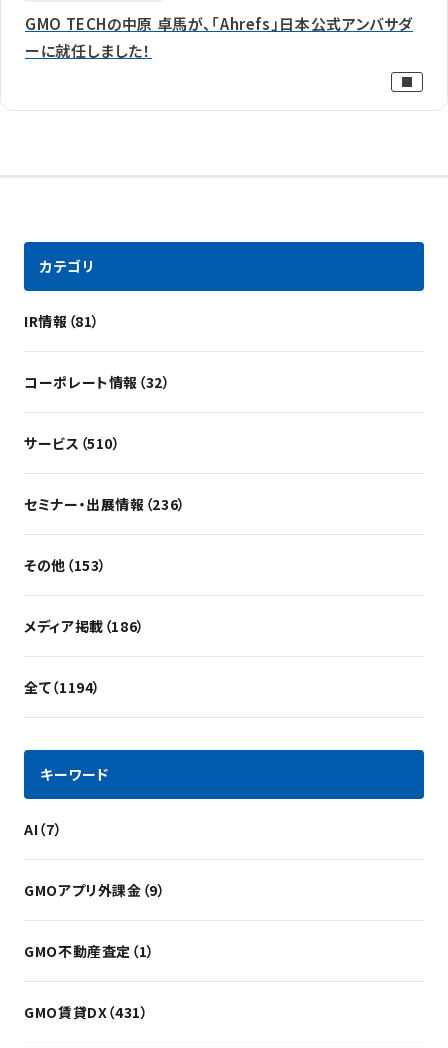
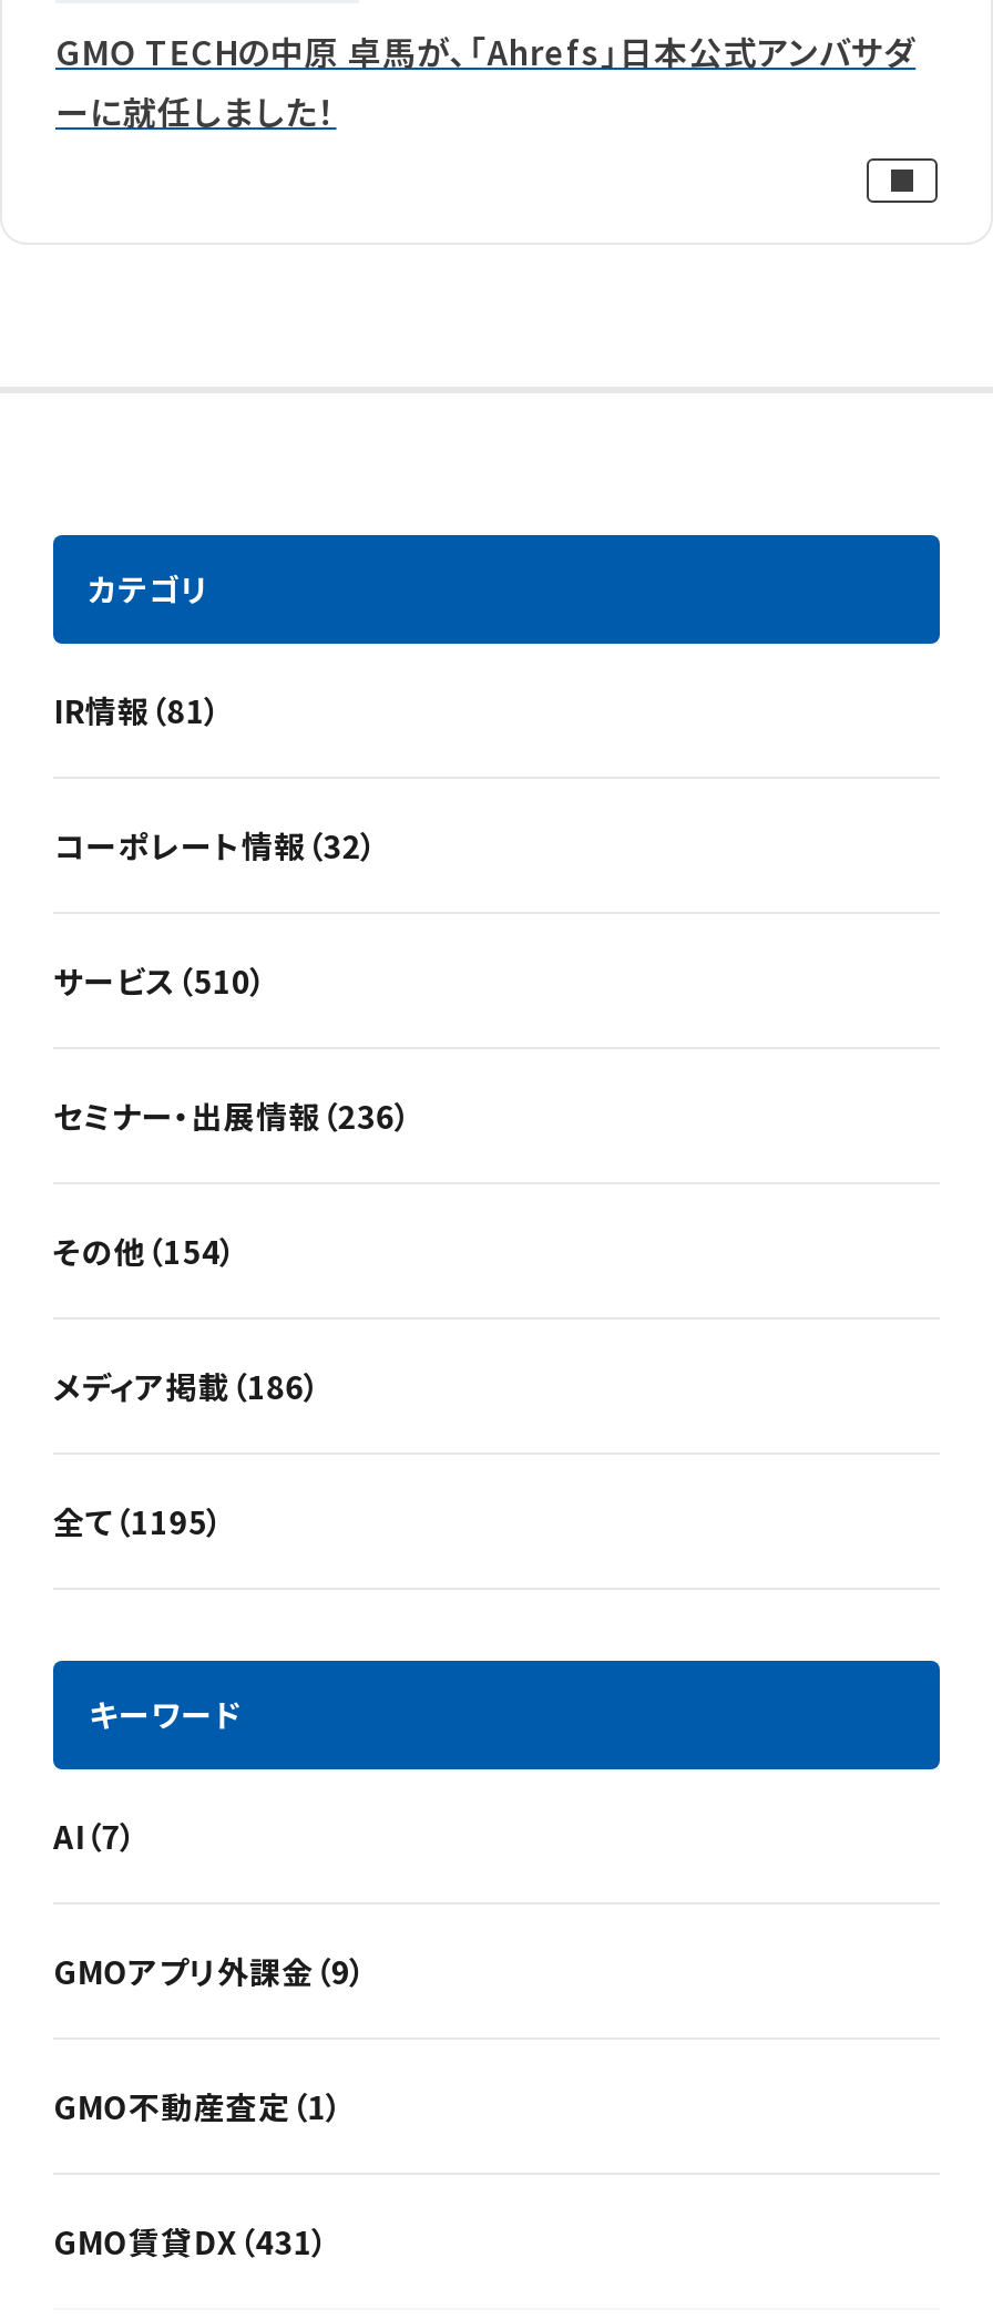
[24,554,107,574] その他（153） -> [53,1228,237,1272] その他（154）
[24,676,101,696] 全て（1194） -> [53,1498,224,1542] 全て（1195）

